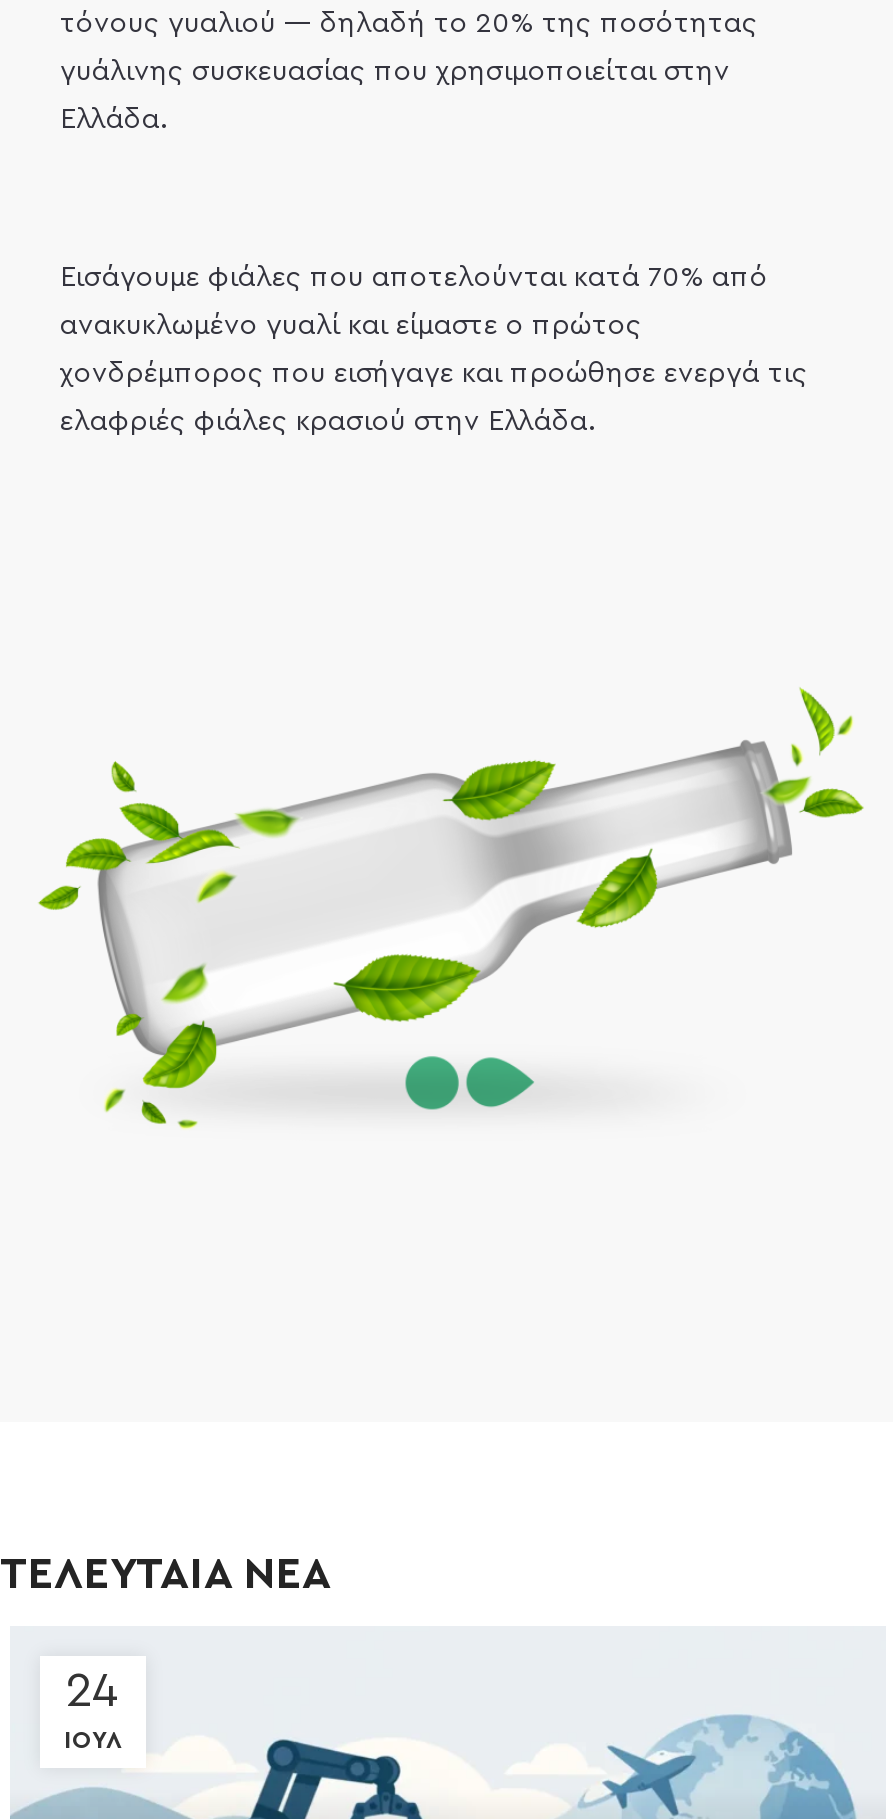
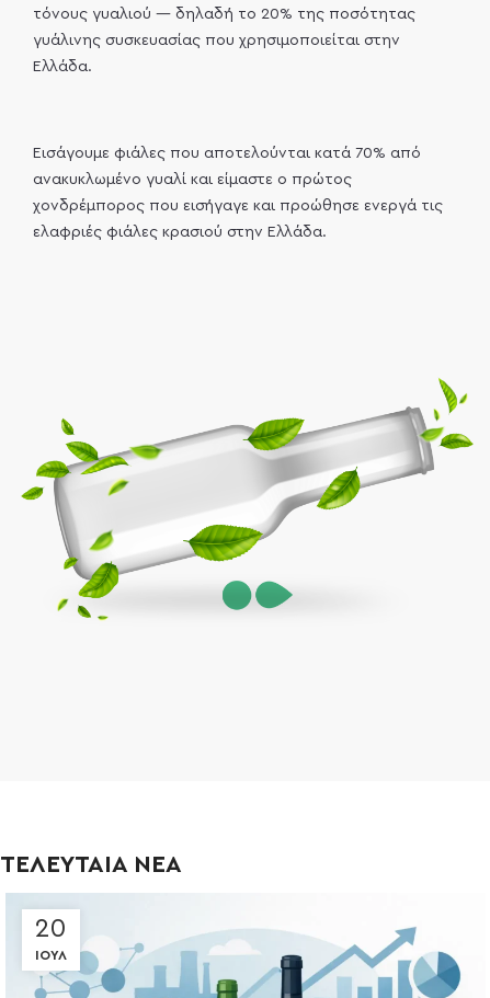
[66,1668,120,1716] 24 -> [35,915,67,942] 20

